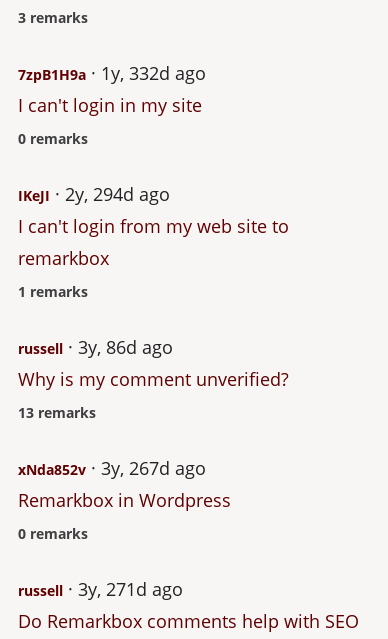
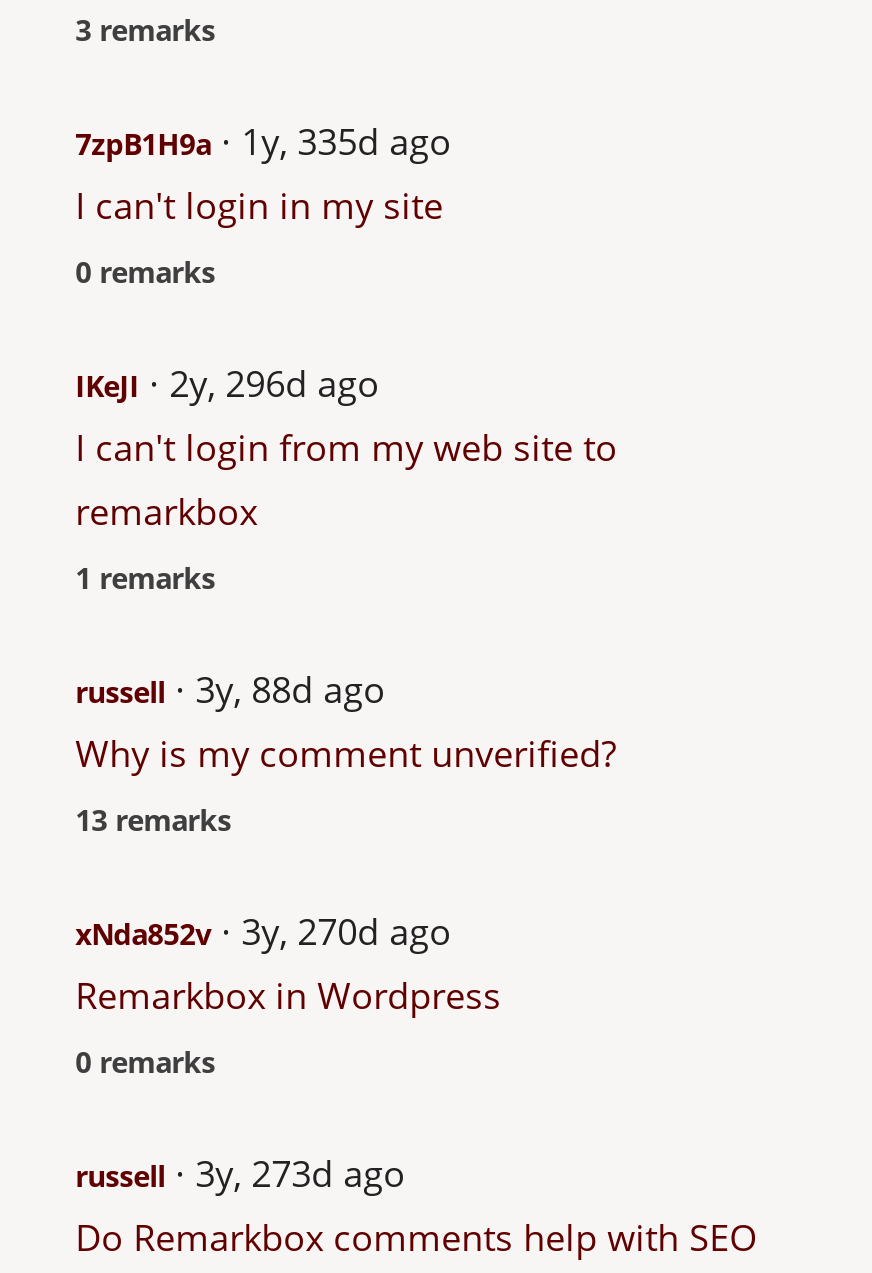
[18,61,206,85] 7zpB1H9a 1y, 332d ago -> [75,117,451,165] 7zpB1H9a 1y, 335d ago
[18,182,170,206] IKeJI 2y, 294d ago -> [75,359,379,407] IKeJI 2y, 296d ago
[18,335,173,359] russell 3y, 86d ago -> [75,665,385,713] russell 3y, 88d ago
[18,456,206,480] xNda852v 3y, 267d ago -> [75,907,451,955] xNda852v 3y, 270d ago
[18,577,183,601] russell 3y, 271d ago -> [75,1149,405,1197] russell 3y, 273d ago

